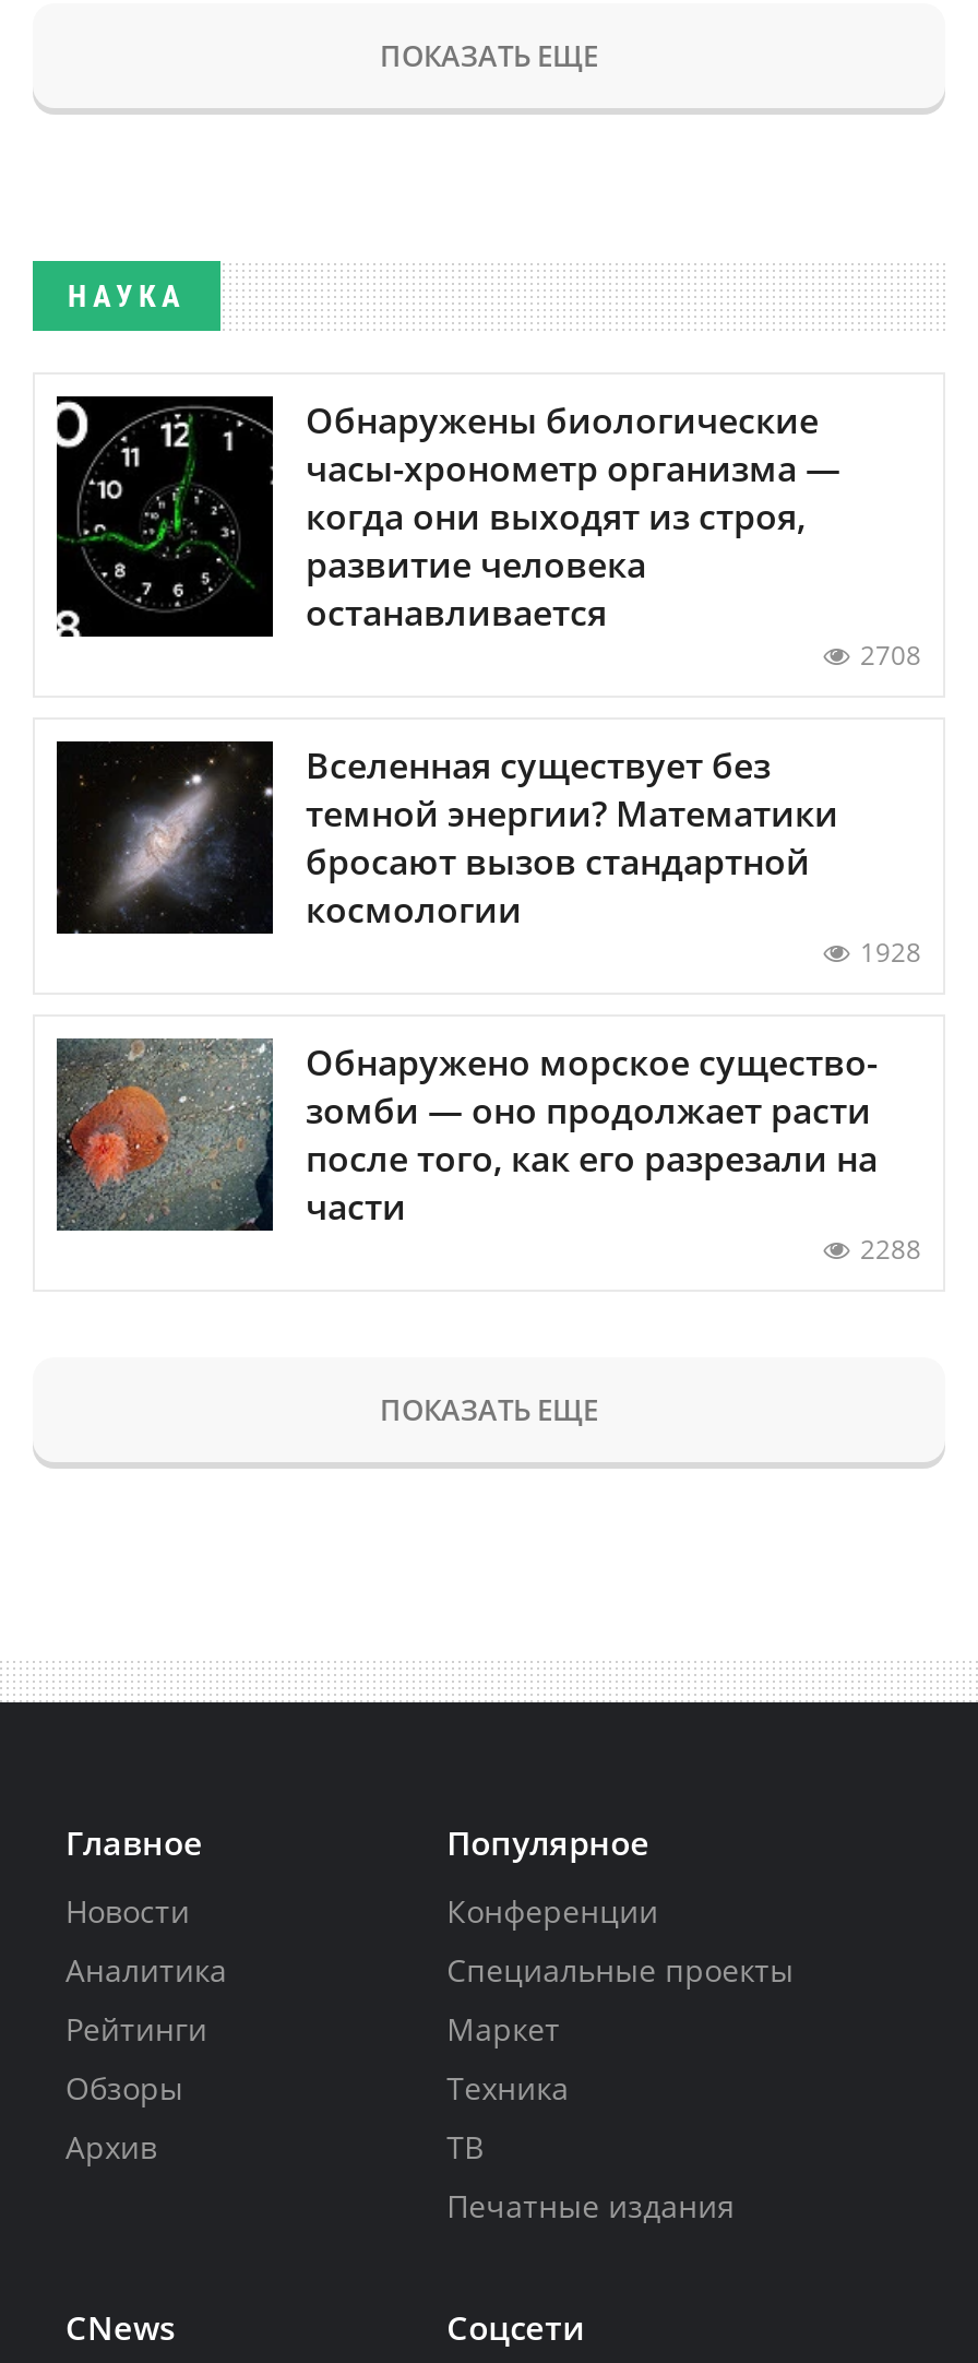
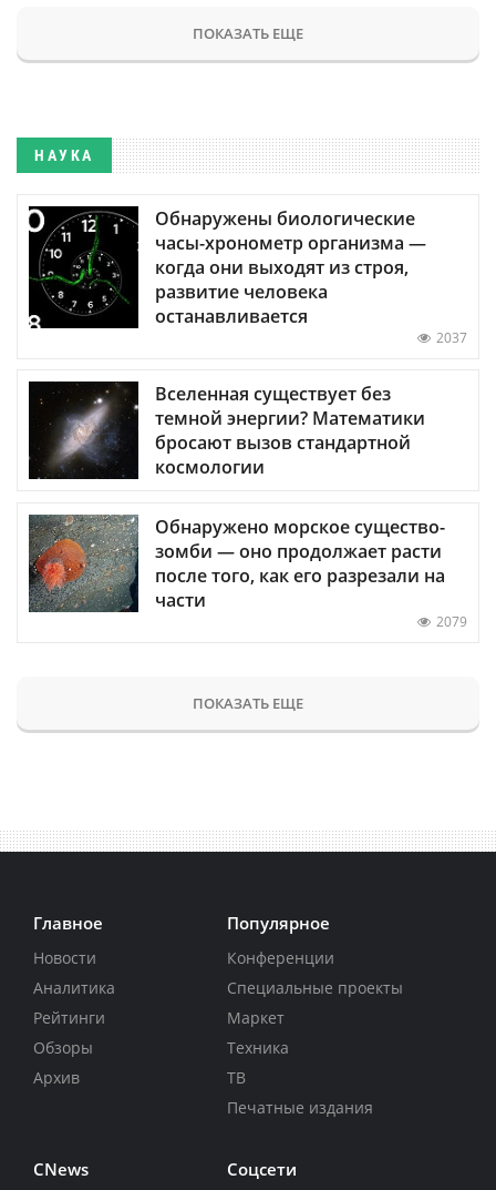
[860,637,921,674] 2708 -> [436,328,467,347] 2037
[860,934,921,972] 1928 -> none
[860,1232,921,1269] 2288 -> [436,612,467,631] 2079

